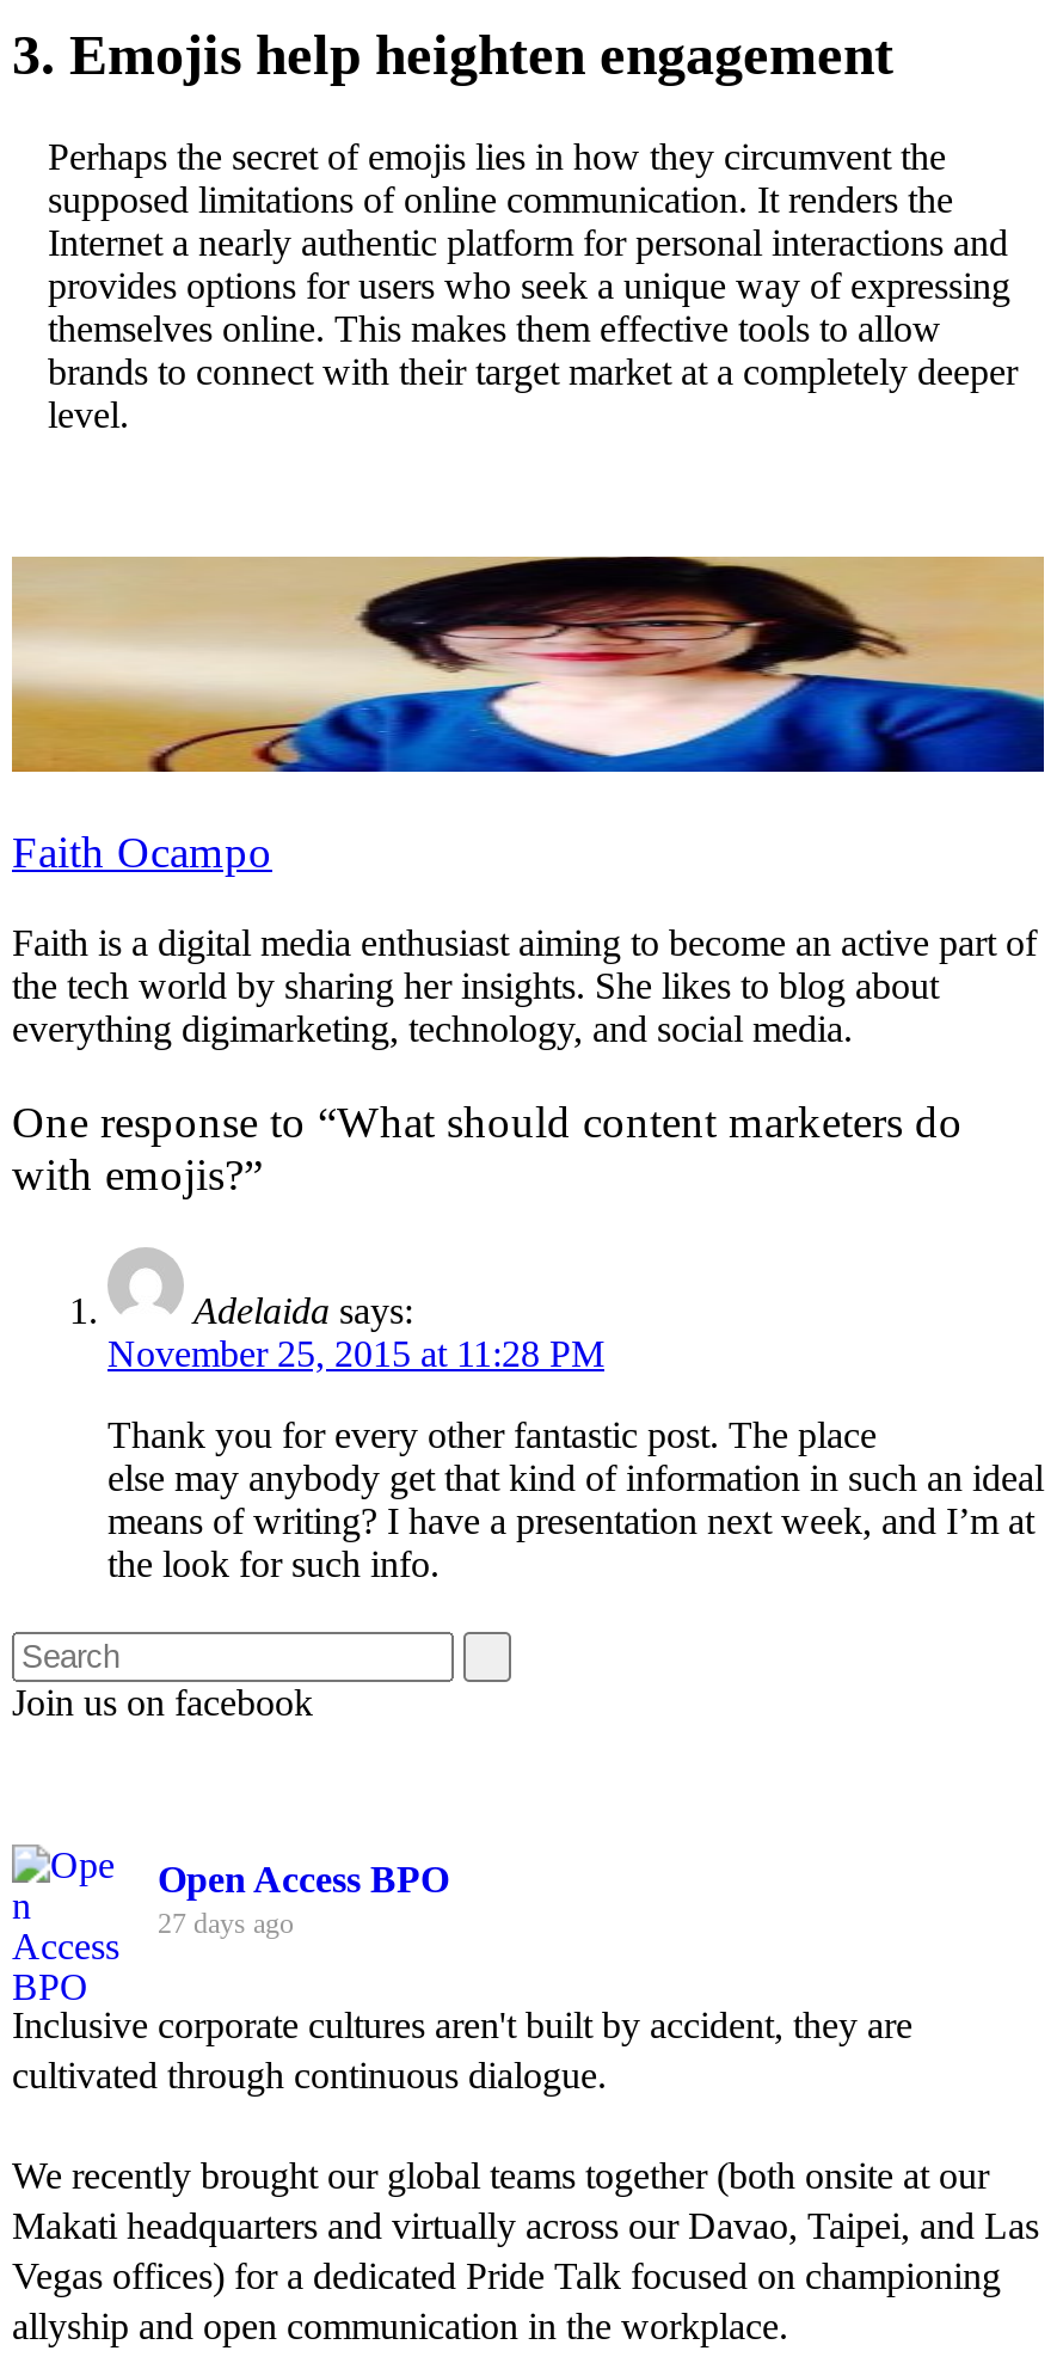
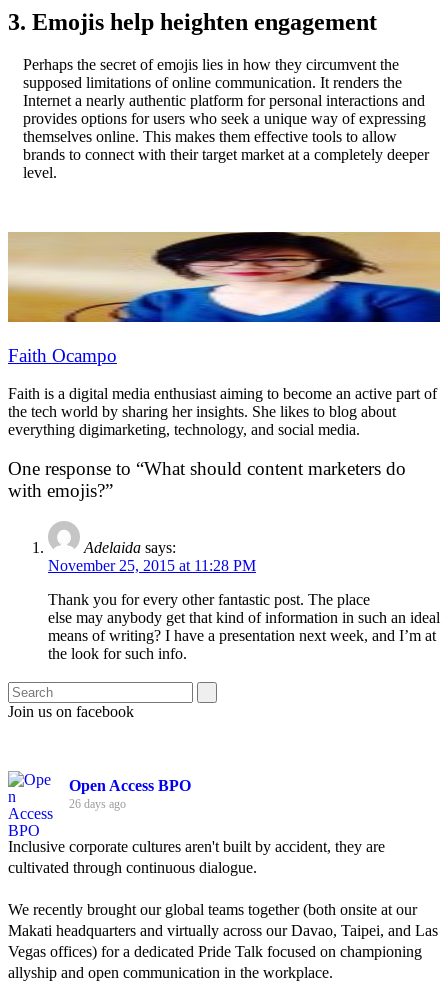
[158,1906,294,1939] 27 days ago -> [69,797,126,811] 26 days ago

